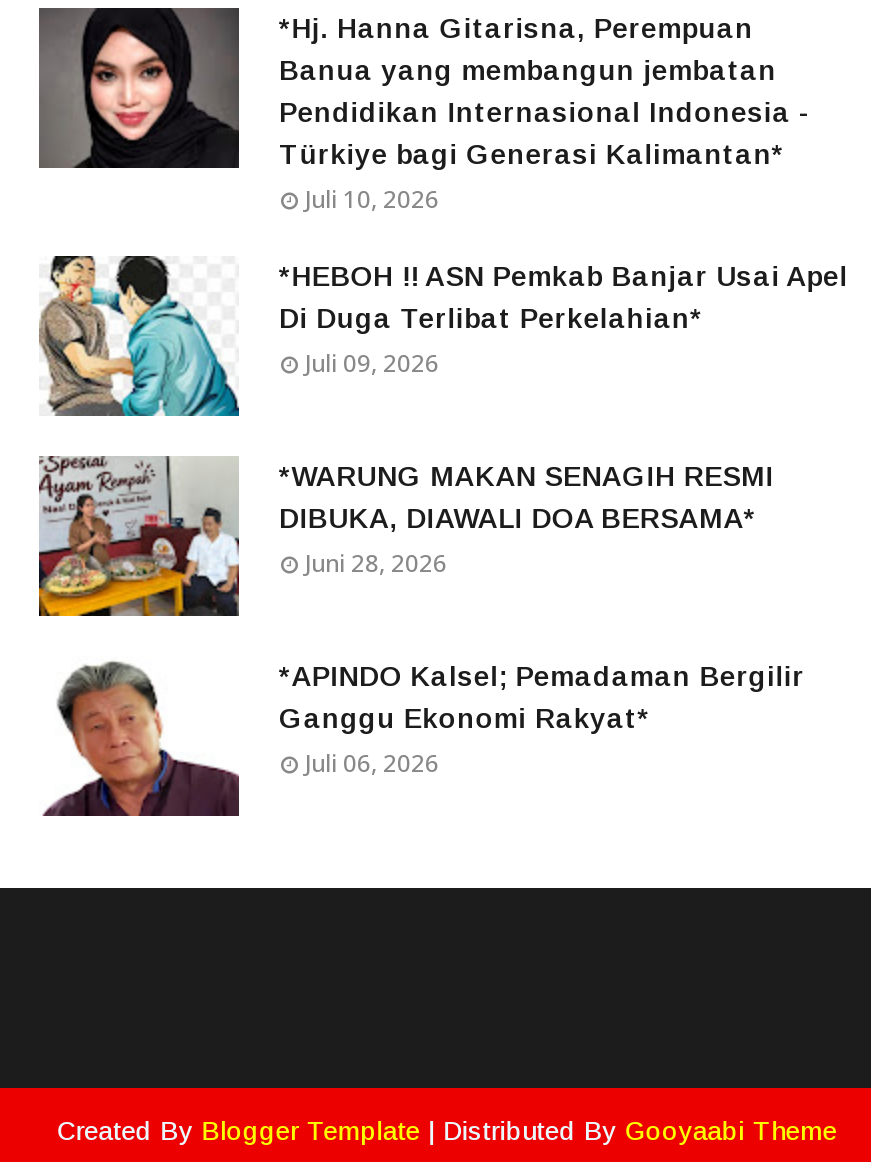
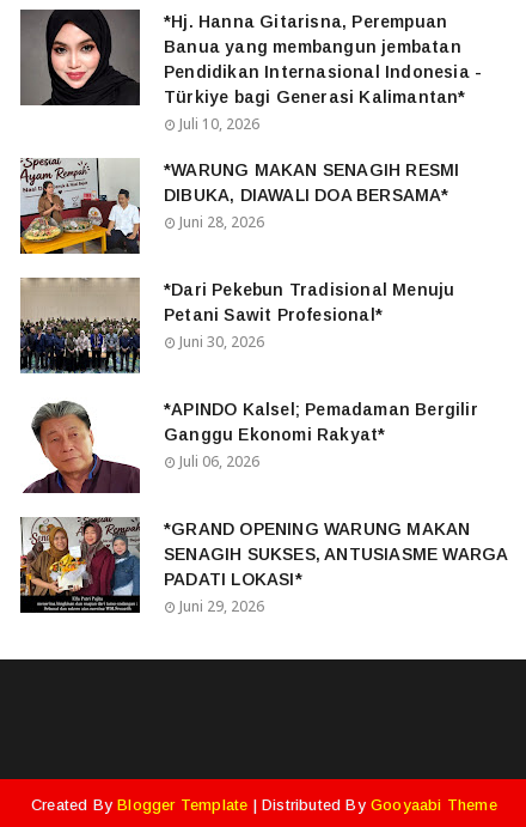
[39,256,848,418] [image] | *HEBOH !! ASN Pemkab Banjar Usai Apel | Di Duga Terlibat Perkelahian* | Juli 09, 2026 -> none
moved [35,454,774,620] -> [18,157,460,256]: [image] | *WARUNG MAKAN SENAGIH RESMI | DIBUKA, DIAWALI DOA BERSAMA* | Juni 28, 2026
none -> [19,278,455,375] [image] | *Dari Pekebun Tradisional Menuju | Petani Sawit Profesional* | Juni 30, 2026
none -> [19,516,507,617] [image] | *GRAND OPENING WARUNG MAKAN | SENAGIH SUKSES, ANTUSIASME WARGA | PADATI LOKASI* | Juni 29, 2026

